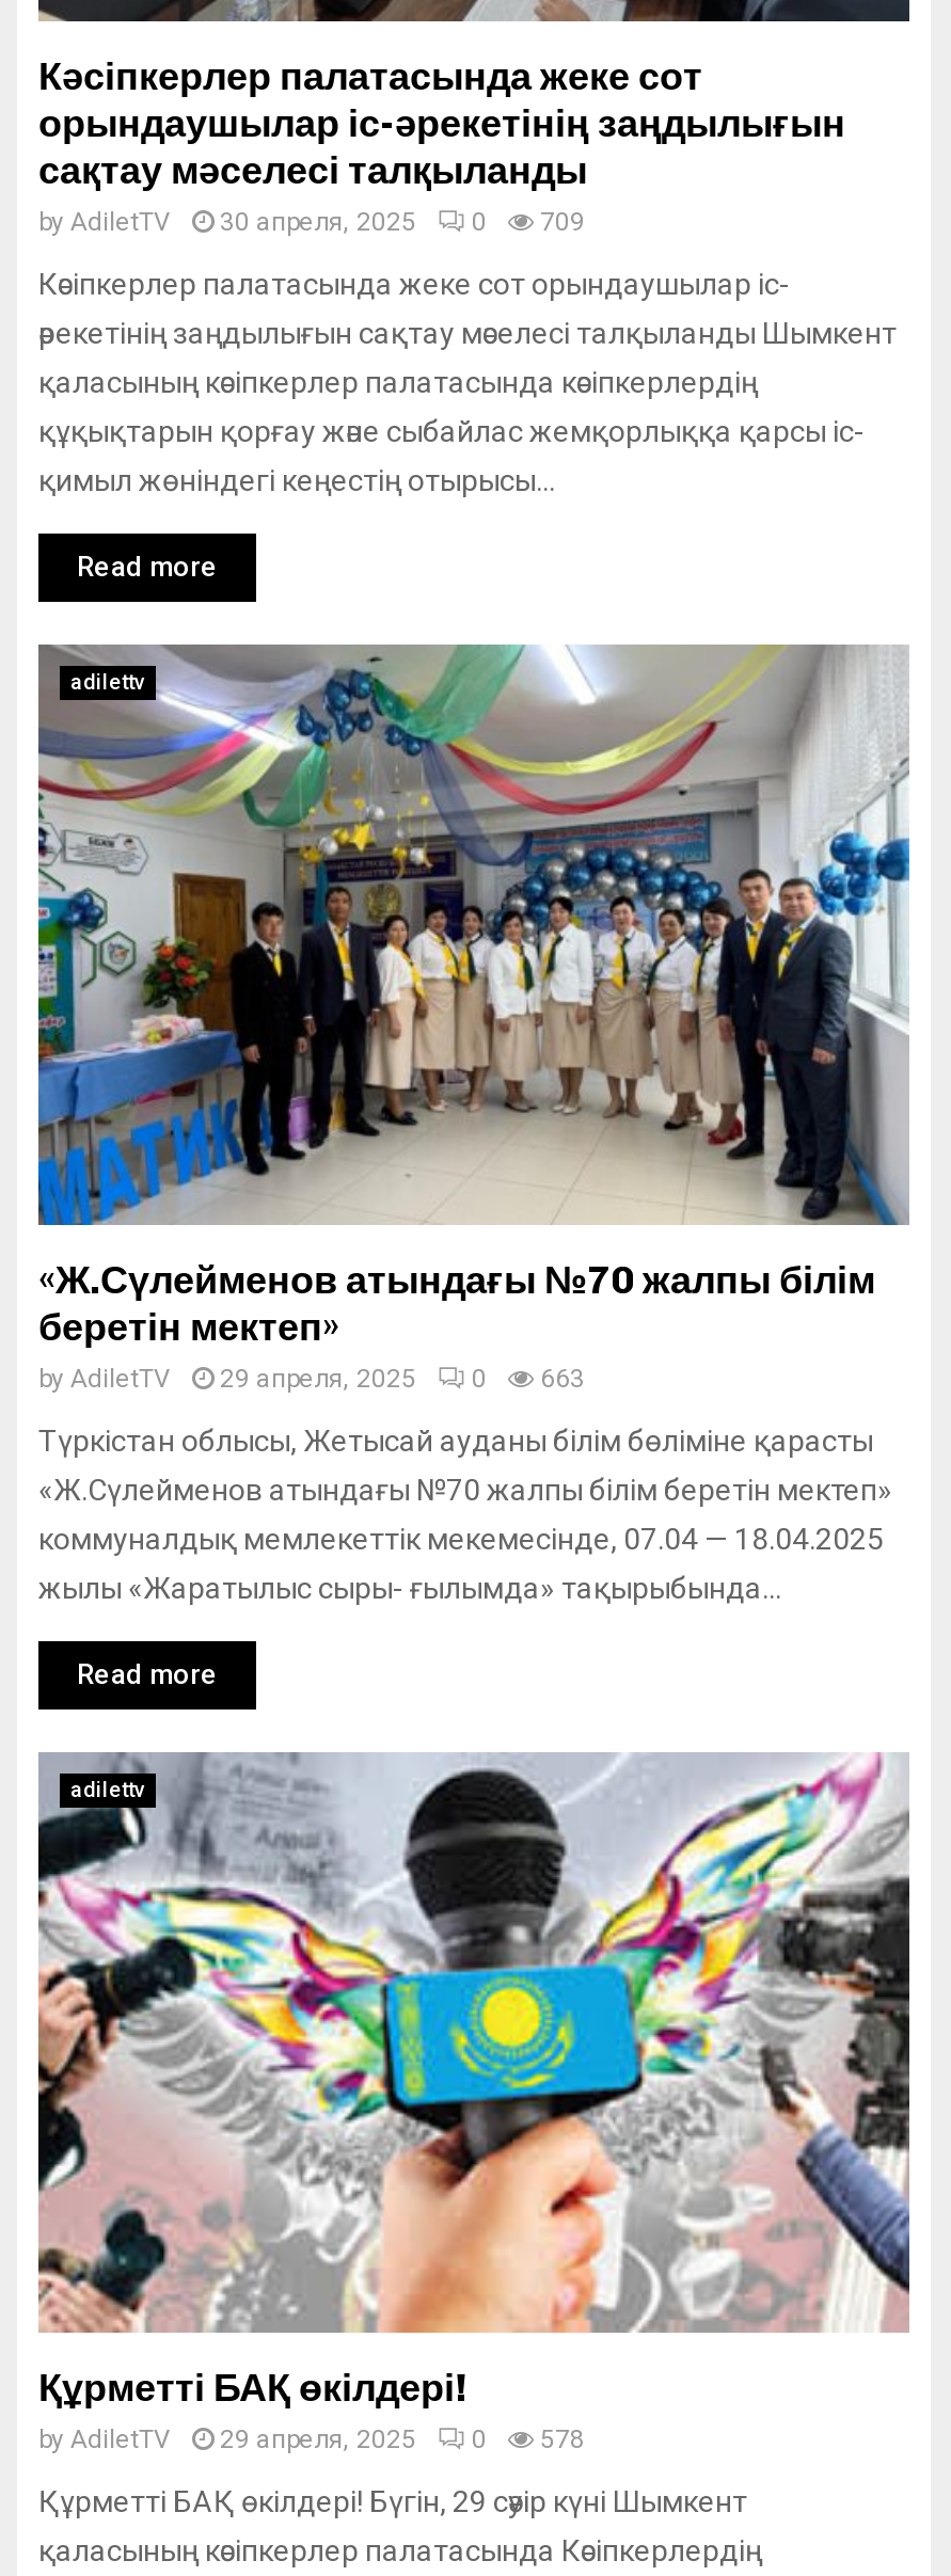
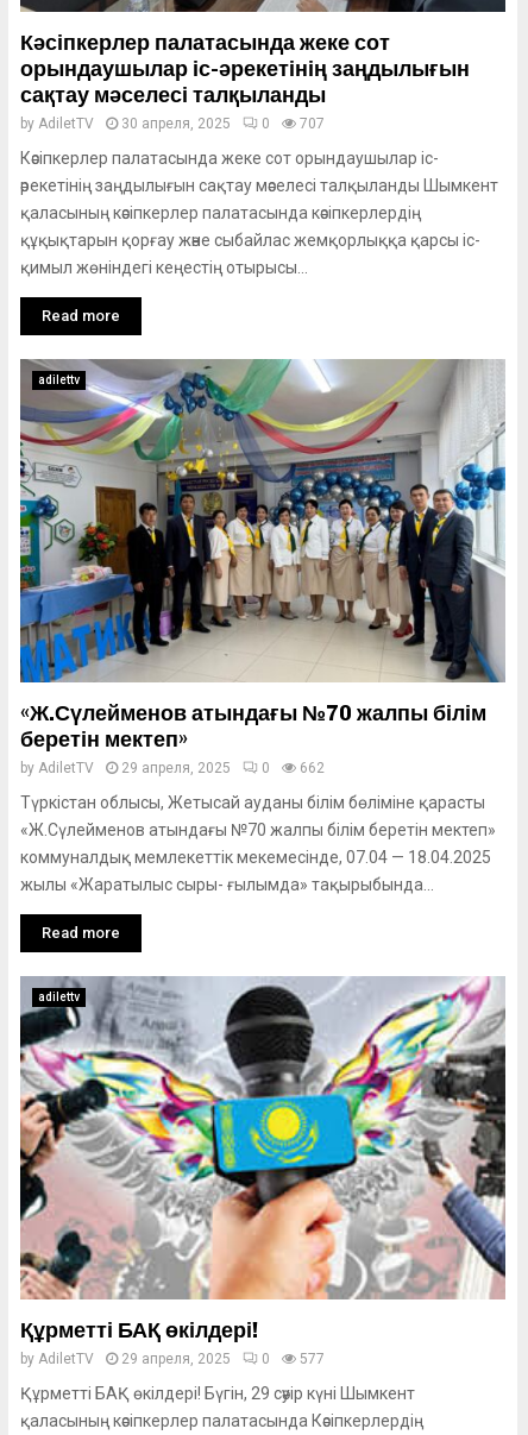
[38,207,585,237] by AdiletTV 30 апреля, 2025 0 709 -> [20,115,325,132] by AdiletTV 30 апреля, 2025 0 707
[38,1364,585,1394] by AdiletTV 29 апреля, 2025 0 663 -> [20,760,325,776] by AdiletTV 29 апреля, 2025 0 662
[38,2424,585,2454] by AdiletTV 29 апреля, 2025 0 578 -> [20,1351,325,1367] by AdiletTV 29 апреля, 2025 0 577

